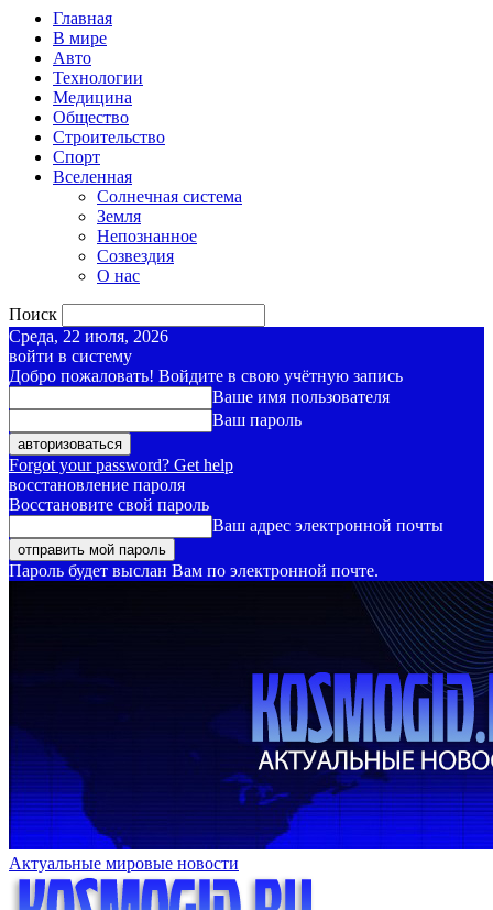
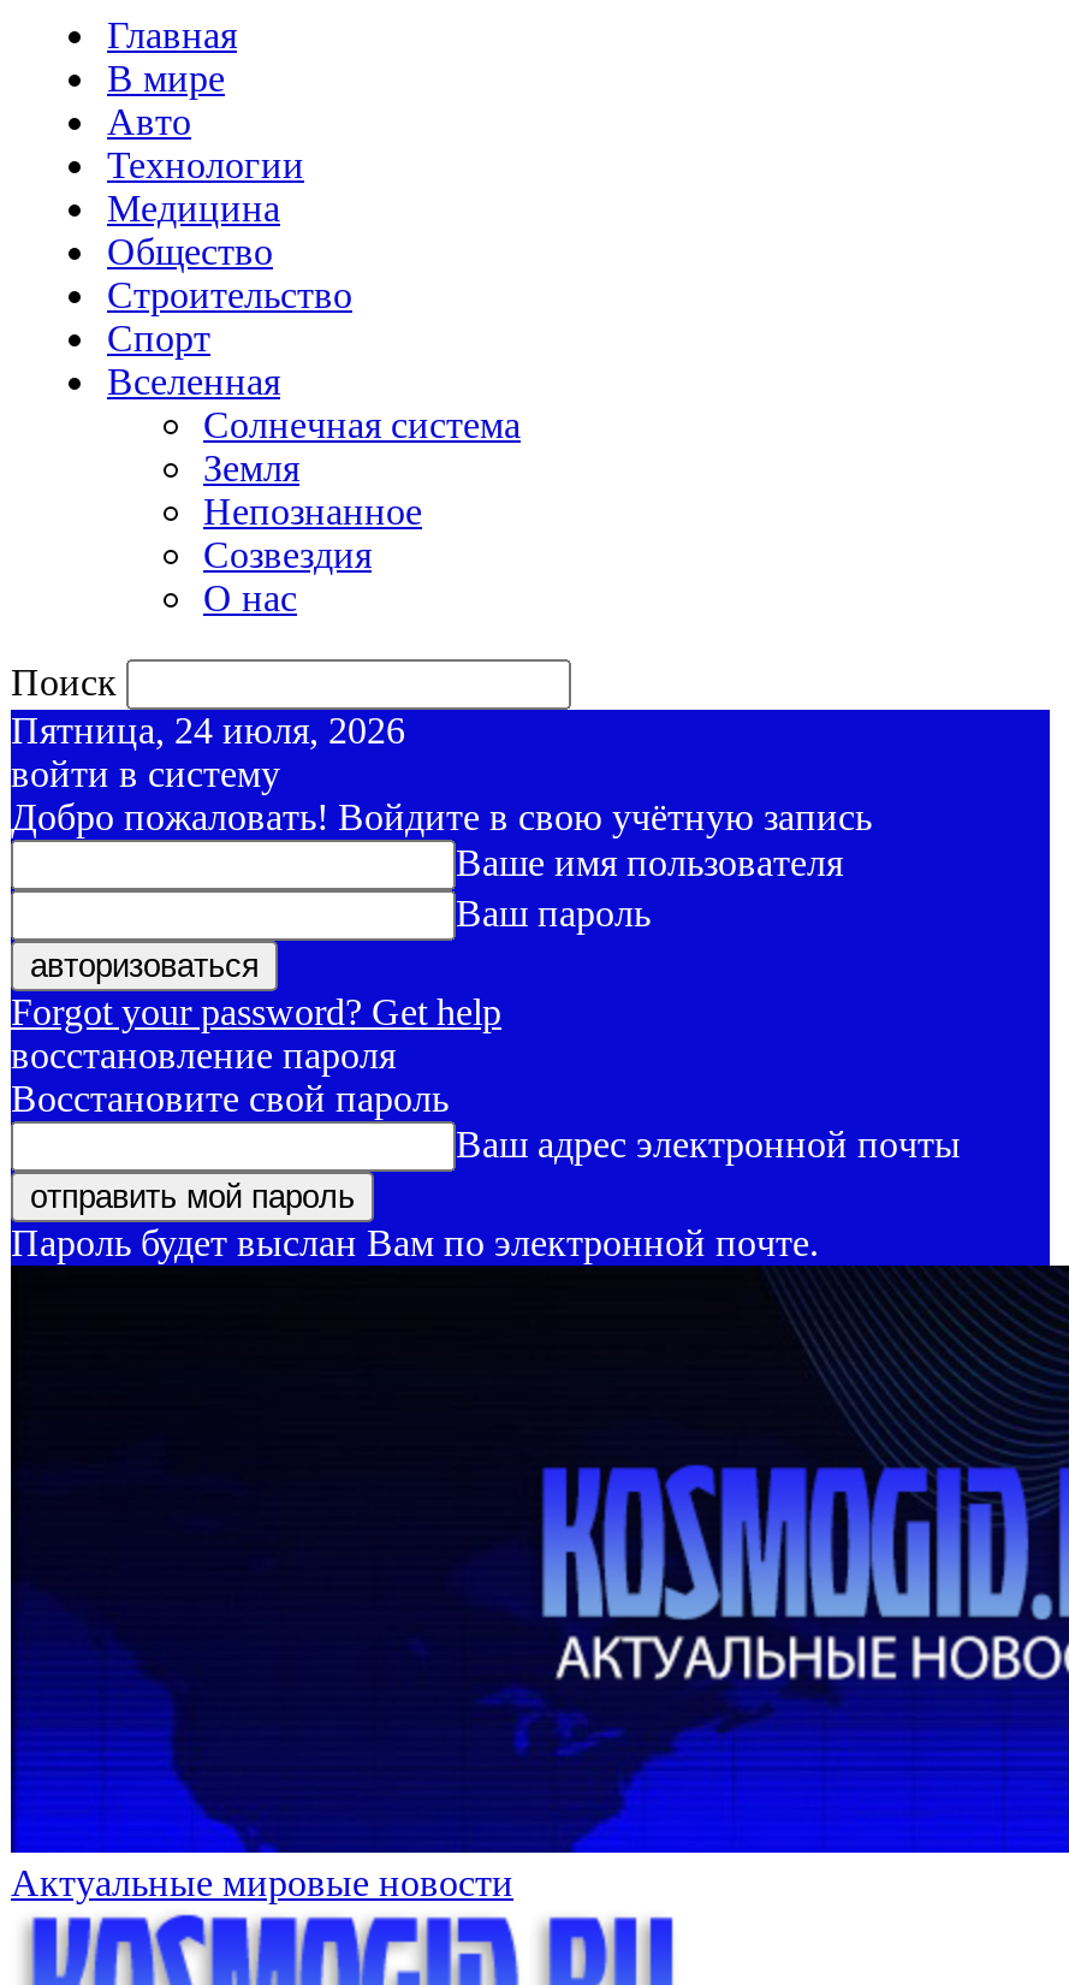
[9,327,168,346] Среда, 22 июля, 2026 -> [11,710,405,751] Пятница, 24 июля, 2026

